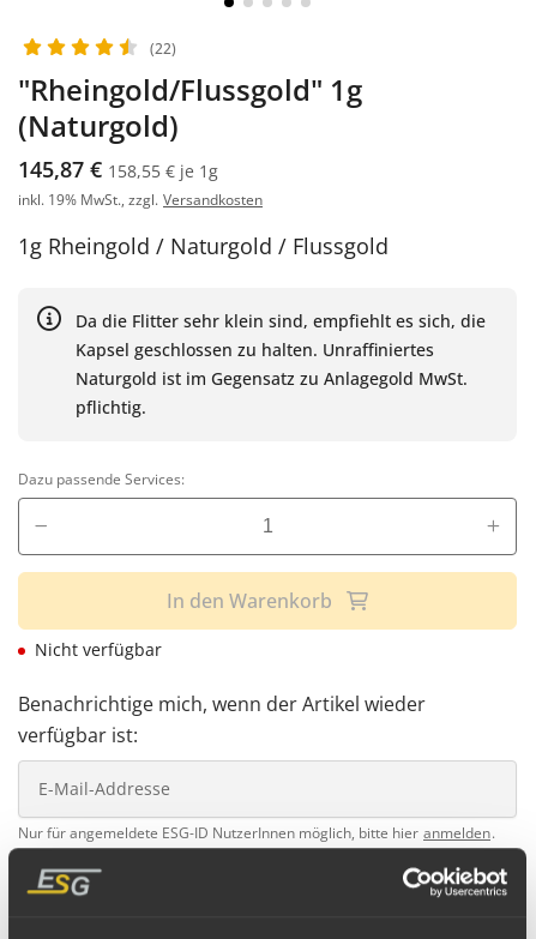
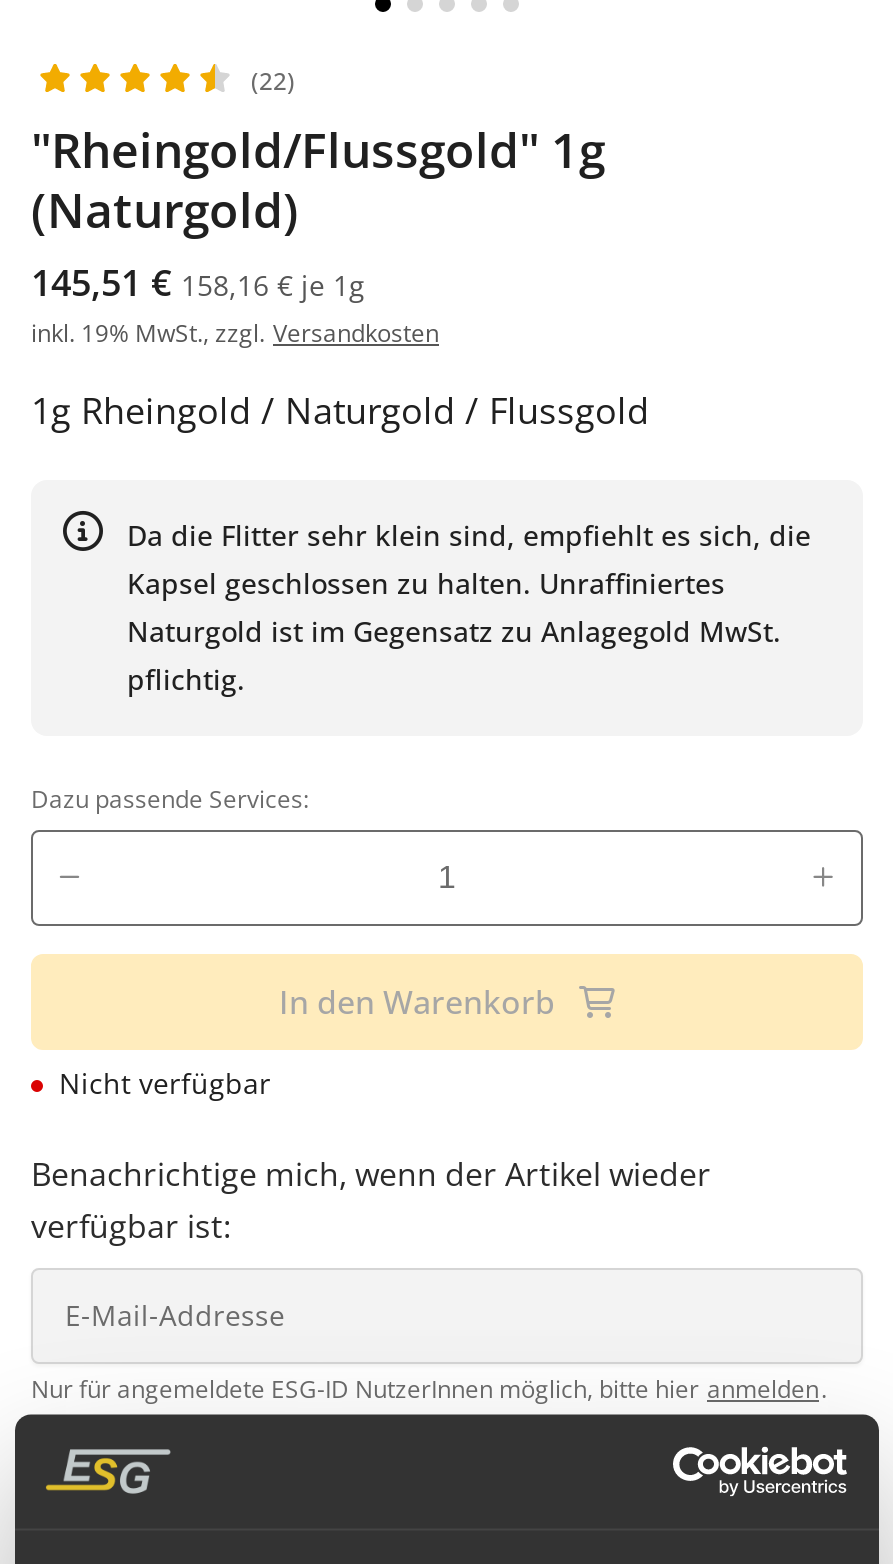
[18,155,218,183] 145,87 € 158,55 € je 1g -> [31,258,365,306] 145,51 € 158,16 € je 1g

